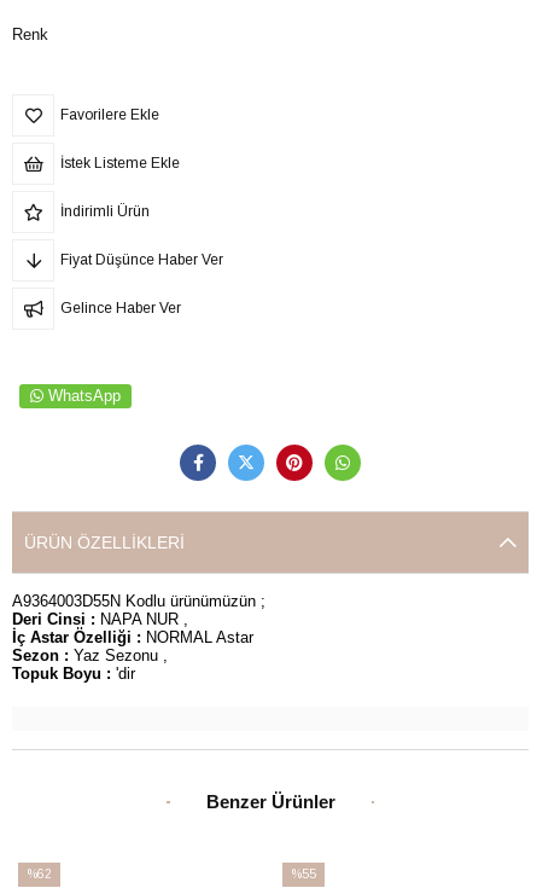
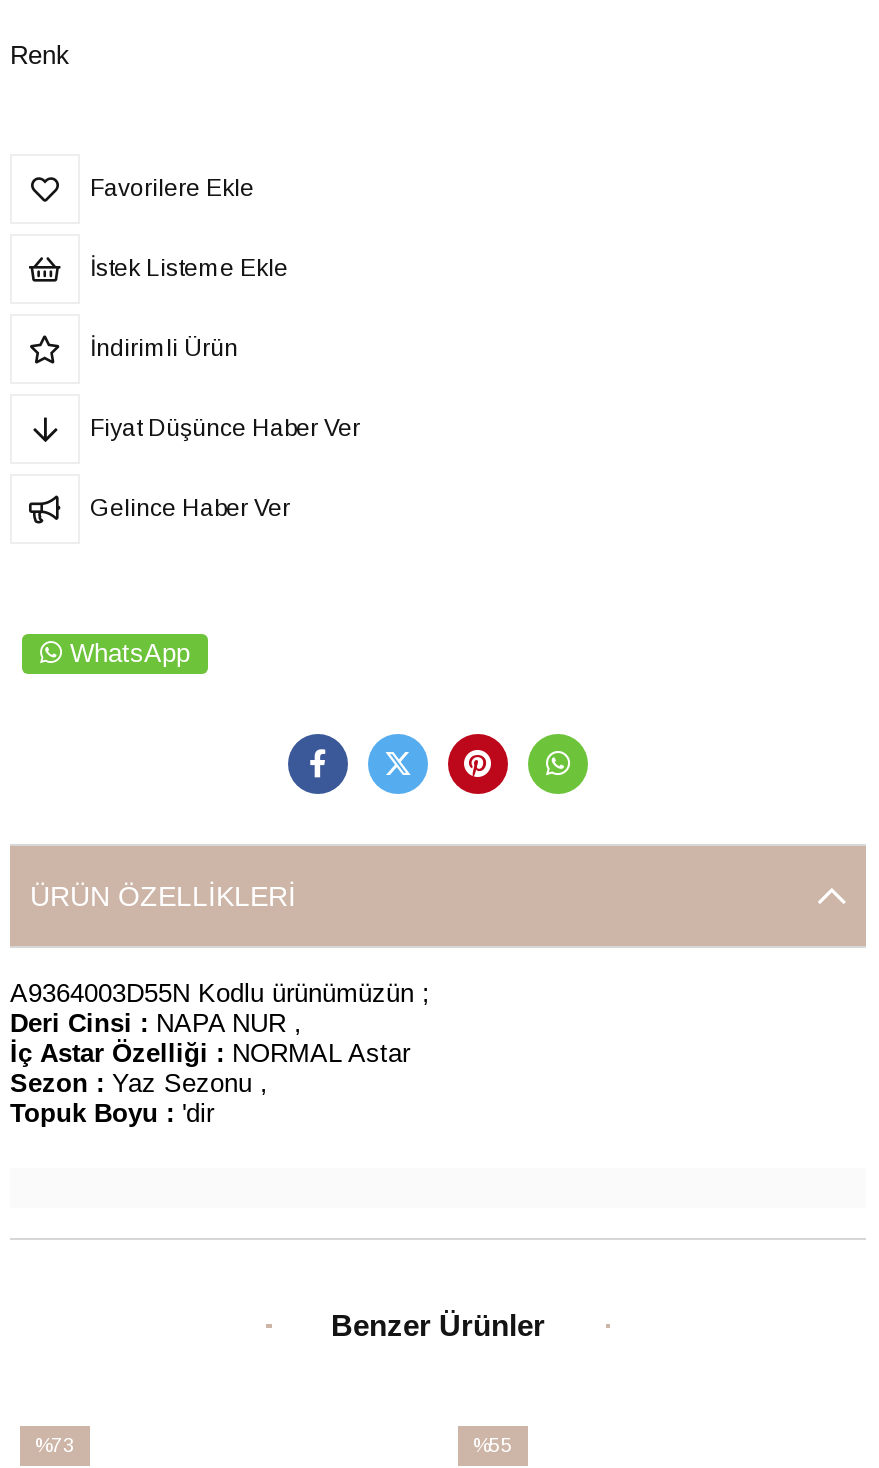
[27,867,51,881] %62 -> [35,1434,75,1456] %73

